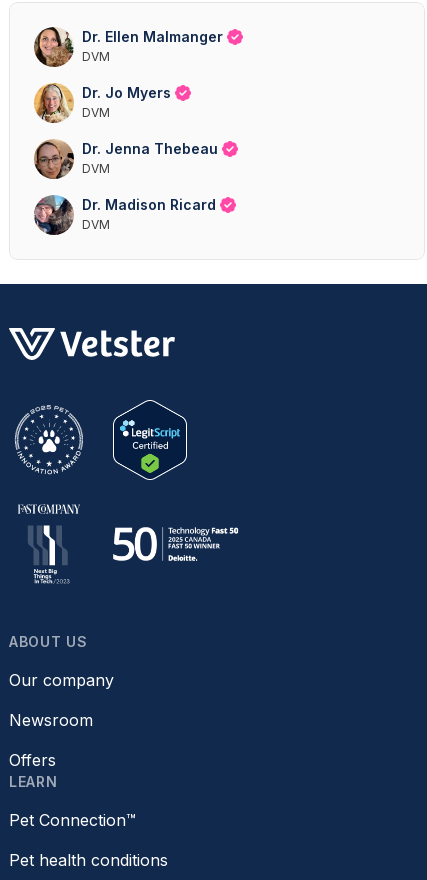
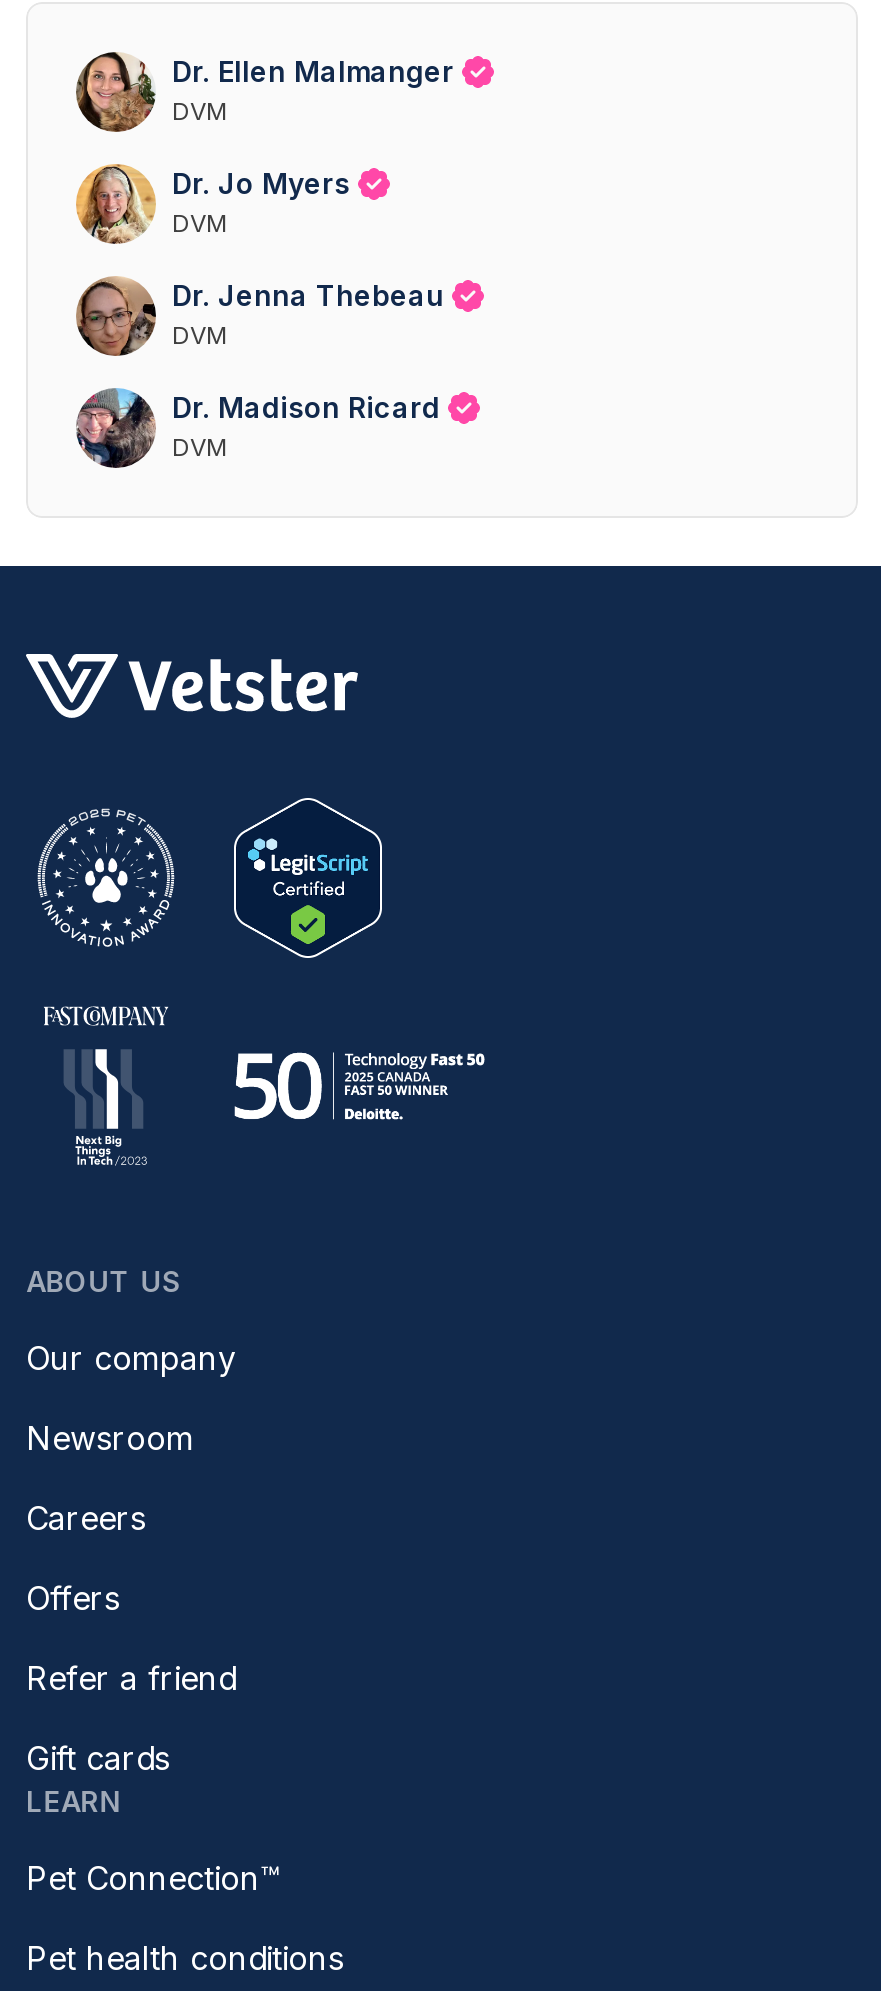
none -> [26,1498,146,1538] Careers
none -> [26,1658,236,1778] Refer a friend | Gift cards

